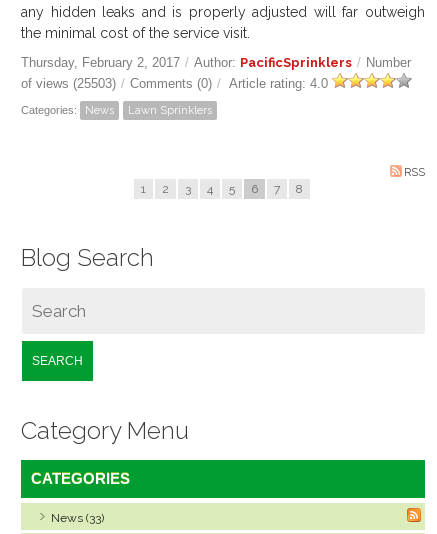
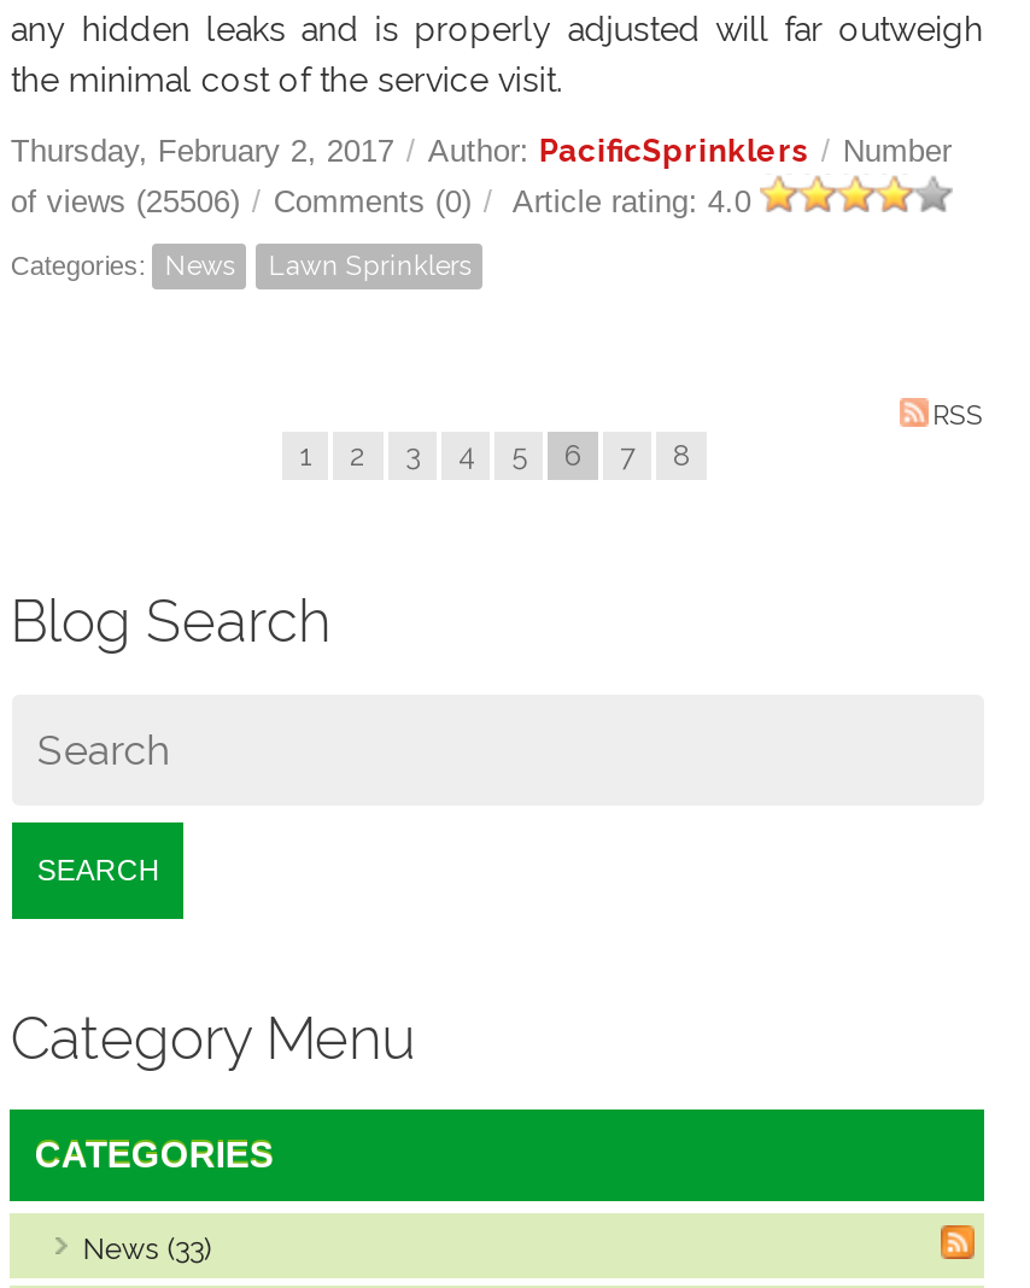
[21,76,332,91] of views (25503) / Comments (0) / Article rating: 4.0 -> [11,183,761,219] of views (25506) / Comments (0) / Article rating: 4.0

